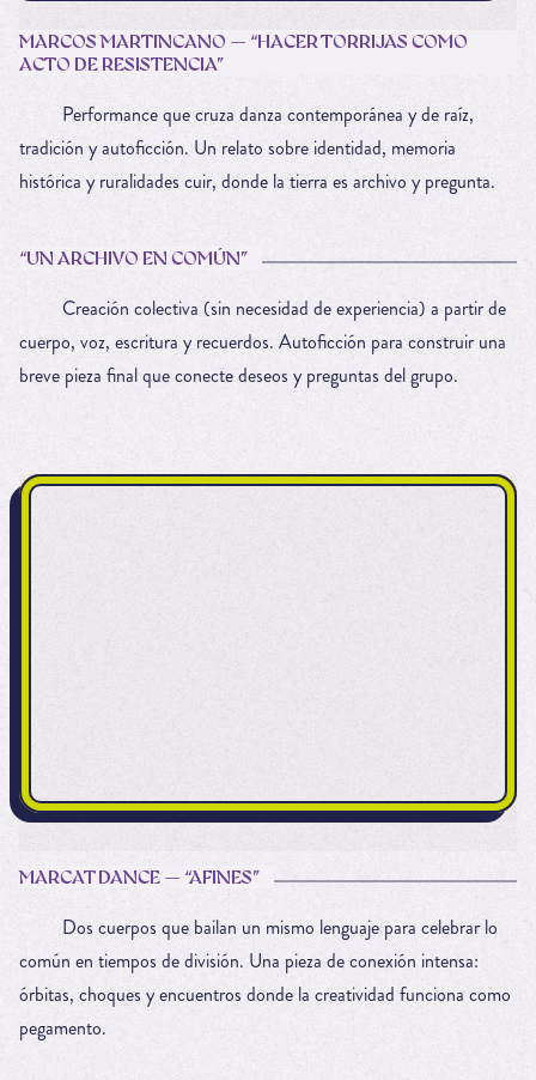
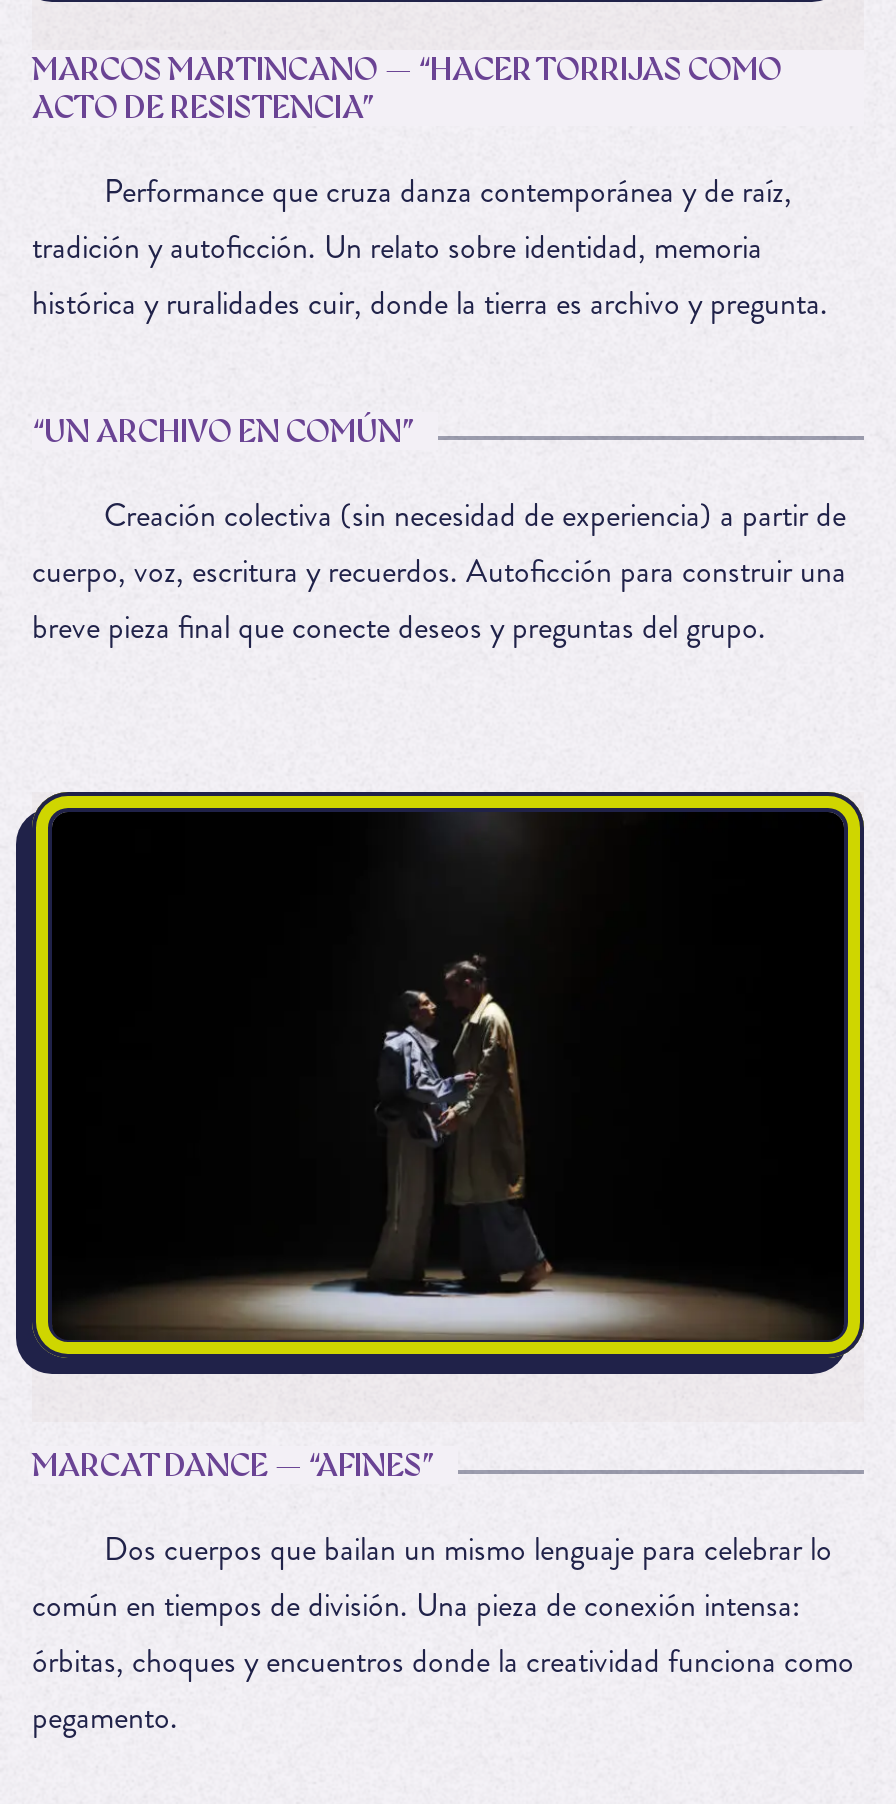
none -> [50,810,846,1340] [image]

